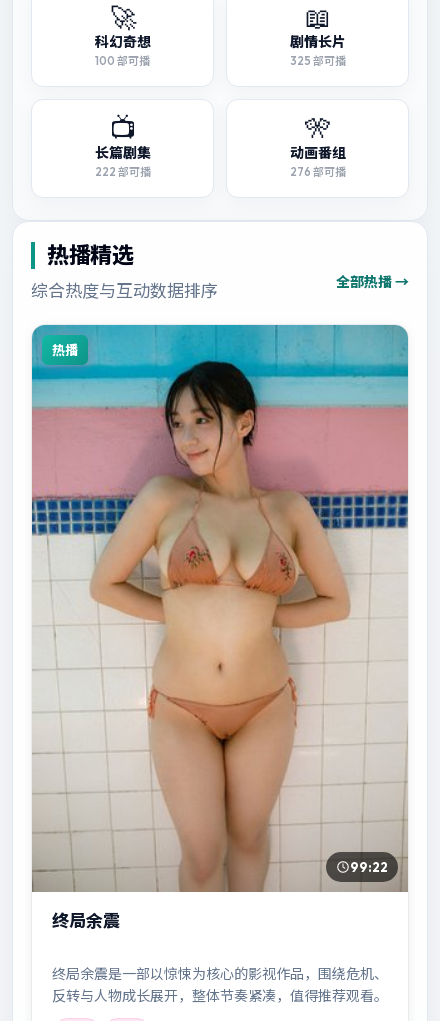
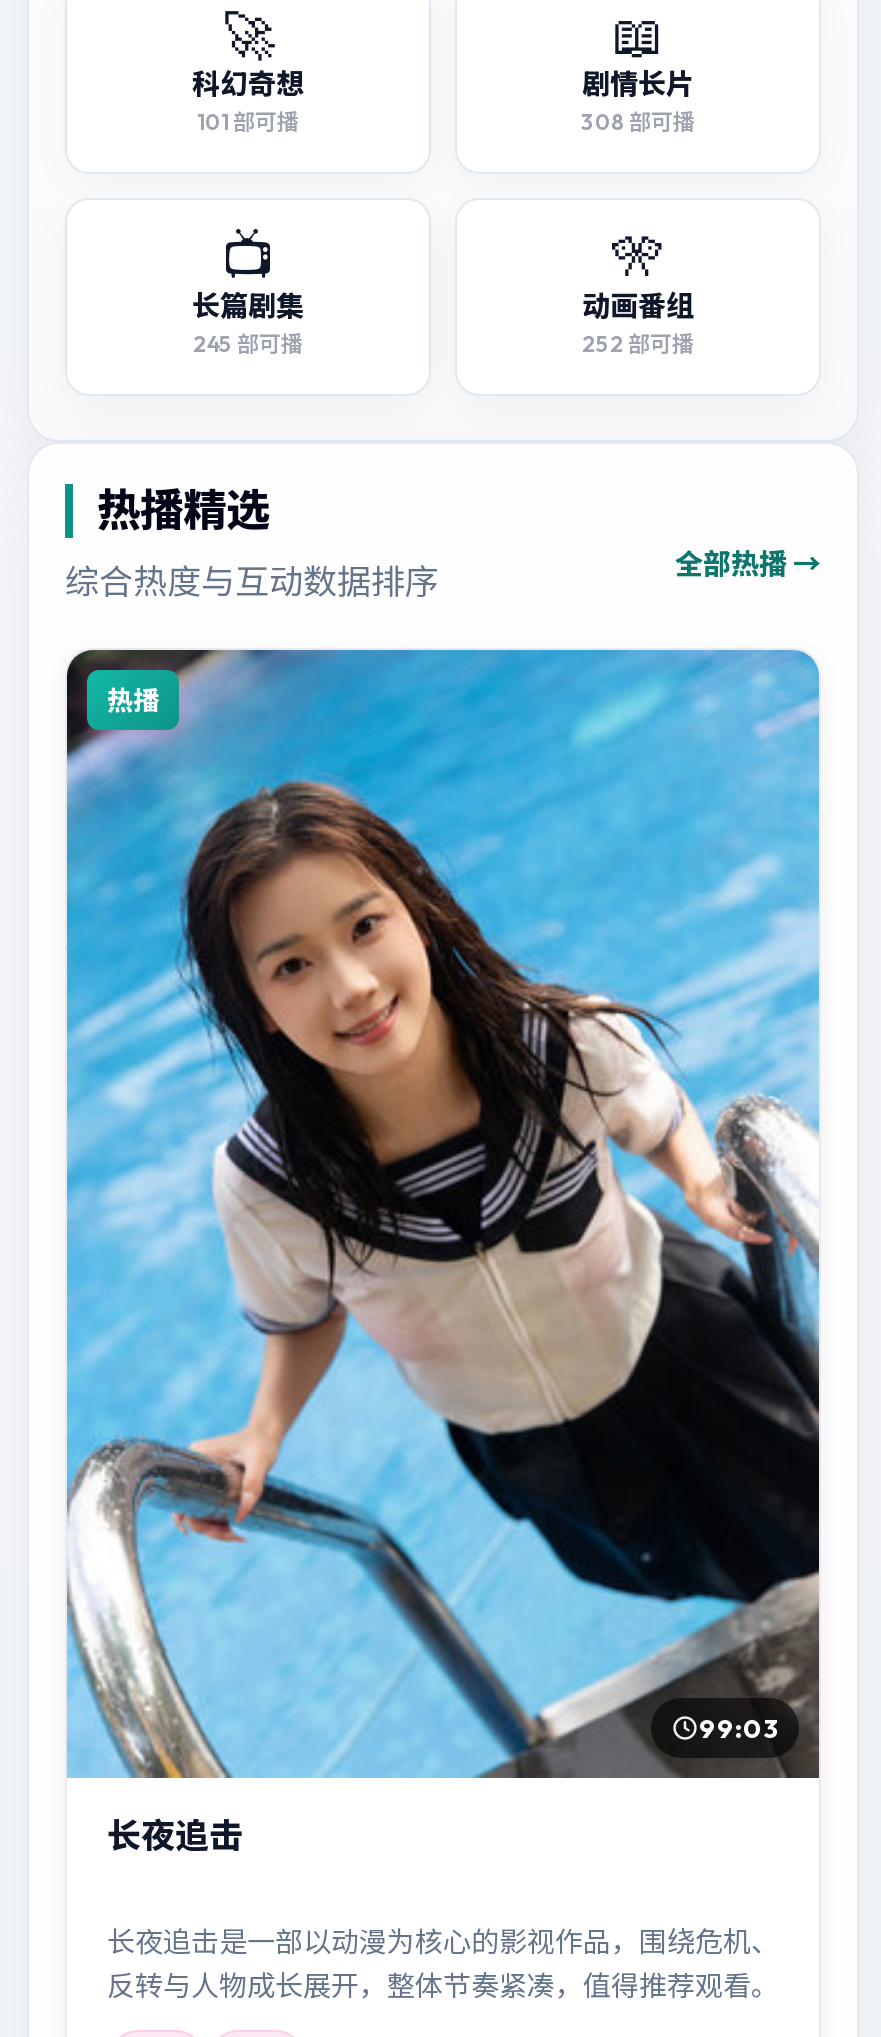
[95,54,150,68] 100部可播 -> [197,108,299,136] 101部可播
[289,54,345,68] 325部可播 -> [581,108,695,136] 308部可播
[94,165,150,179] 222部可播 -> [193,330,303,358] 245部可播
[289,165,345,179] 276部可播 -> [582,330,694,358] 252部可播
[31,324,409,893] [image] | 99:22 -> [65,648,821,1780] [image] | 99:03
[52,910,120,931] 终局余震 -> [107,1815,243,1857] 长夜追击
[52,965,388,983] 终局余震是一部以惊悚为核心的影视作品，围绕危机、 -> [107,1925,779,1961] 长夜追击是一部以动漫为核心的影视作品，围绕危机、

